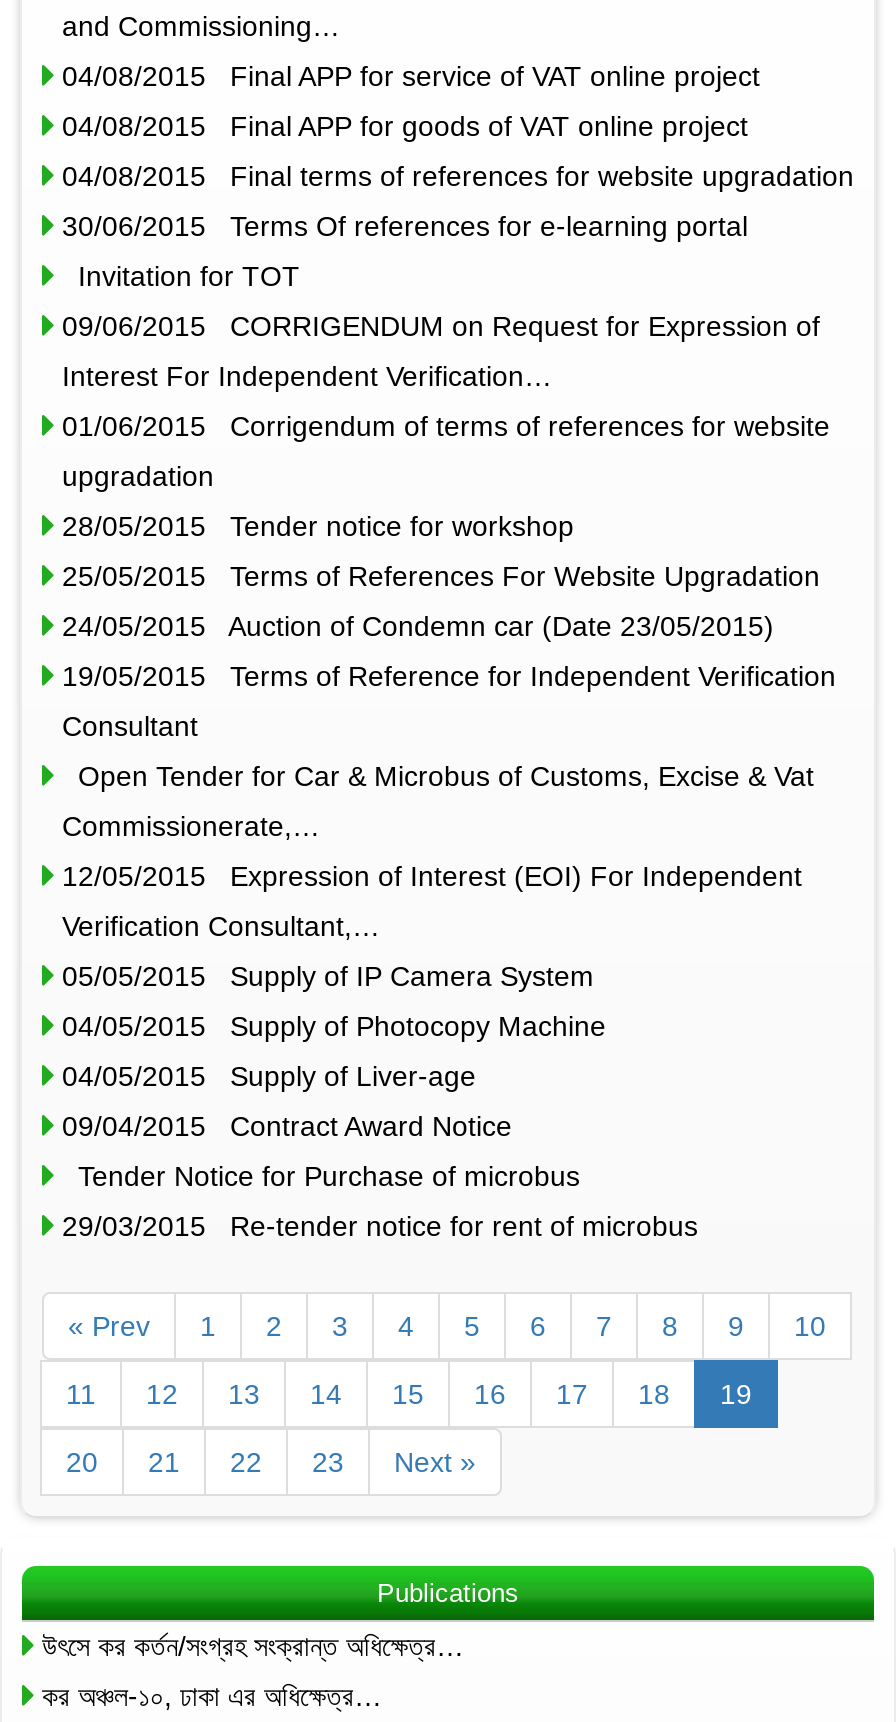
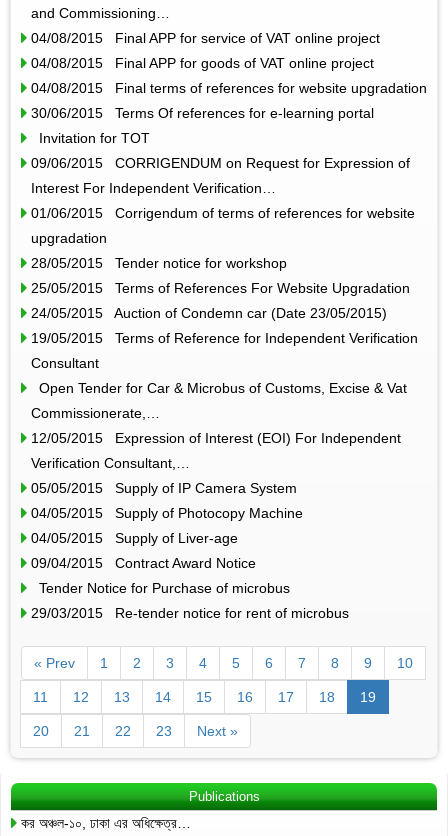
[42,1629,464,1661] উৎসে কর কর্তন/সংগ্রহ সংক্রান্ত অধিক্ষেত্র… -> none

